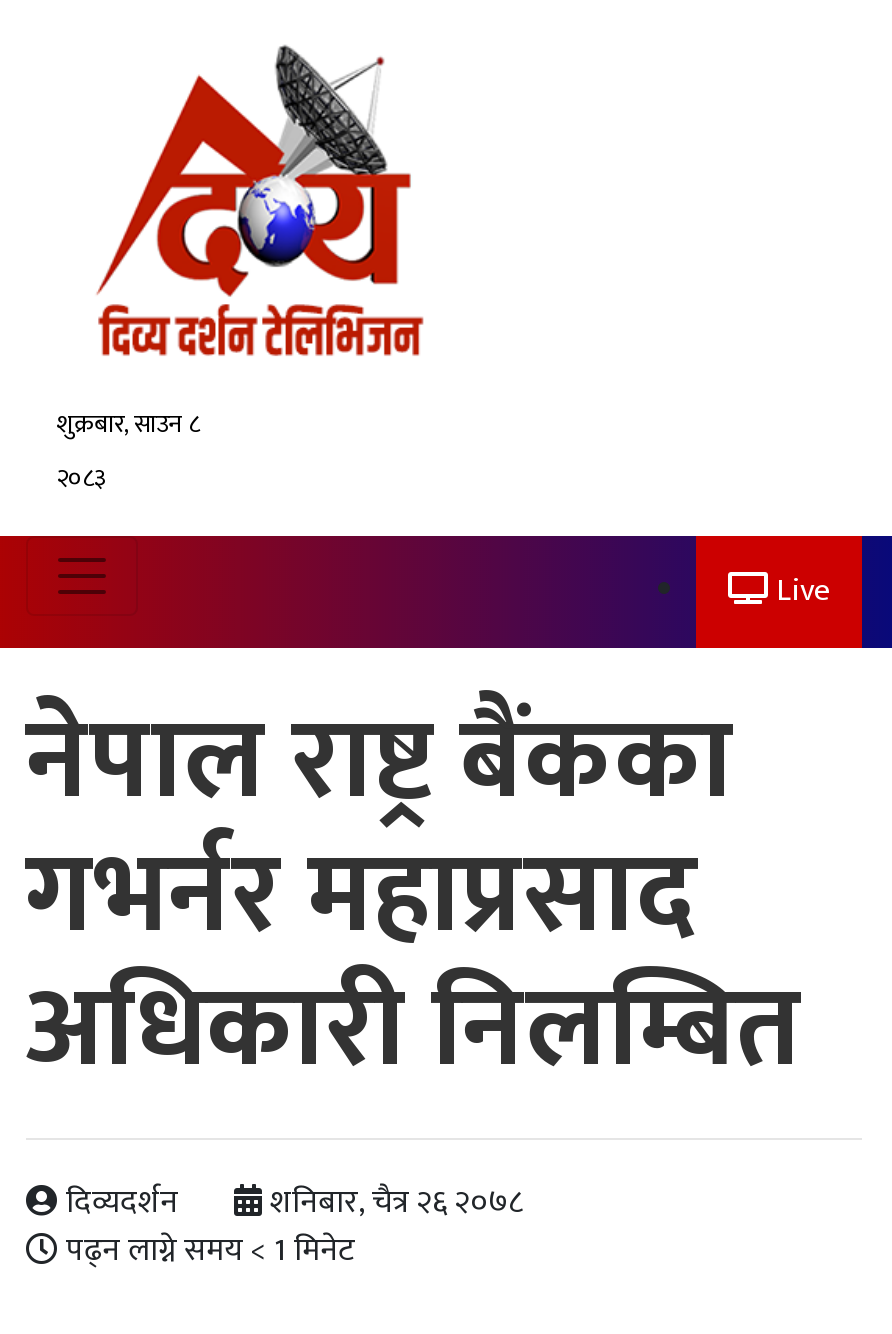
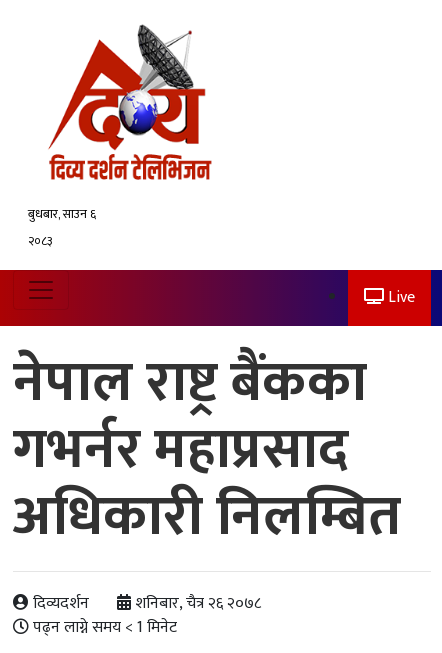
[56,404,200,446] शुक्रबार, साउन ८ -> [28,204,96,225] बुधबार, साउन ६

